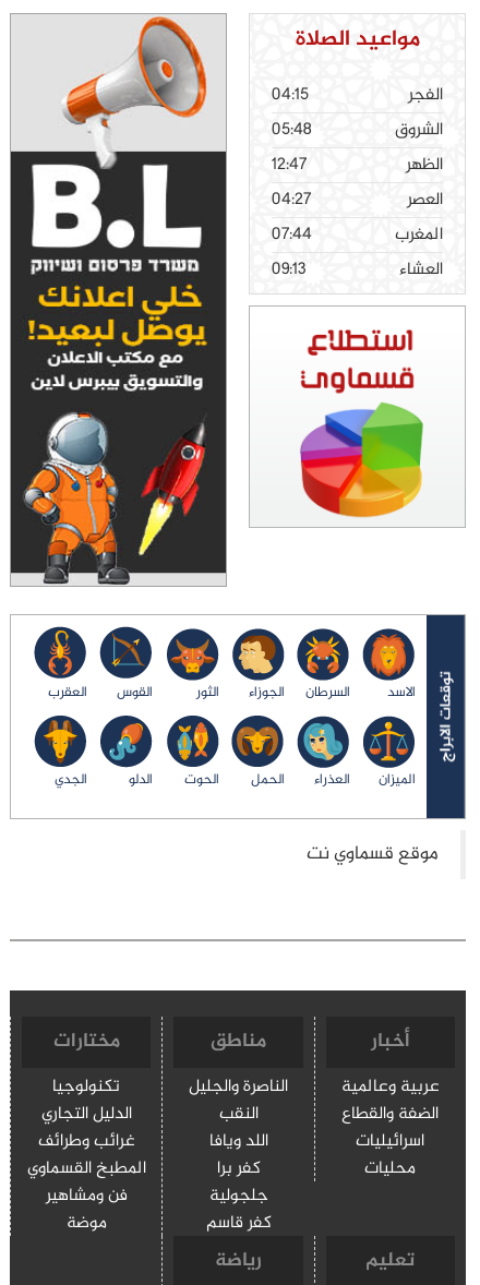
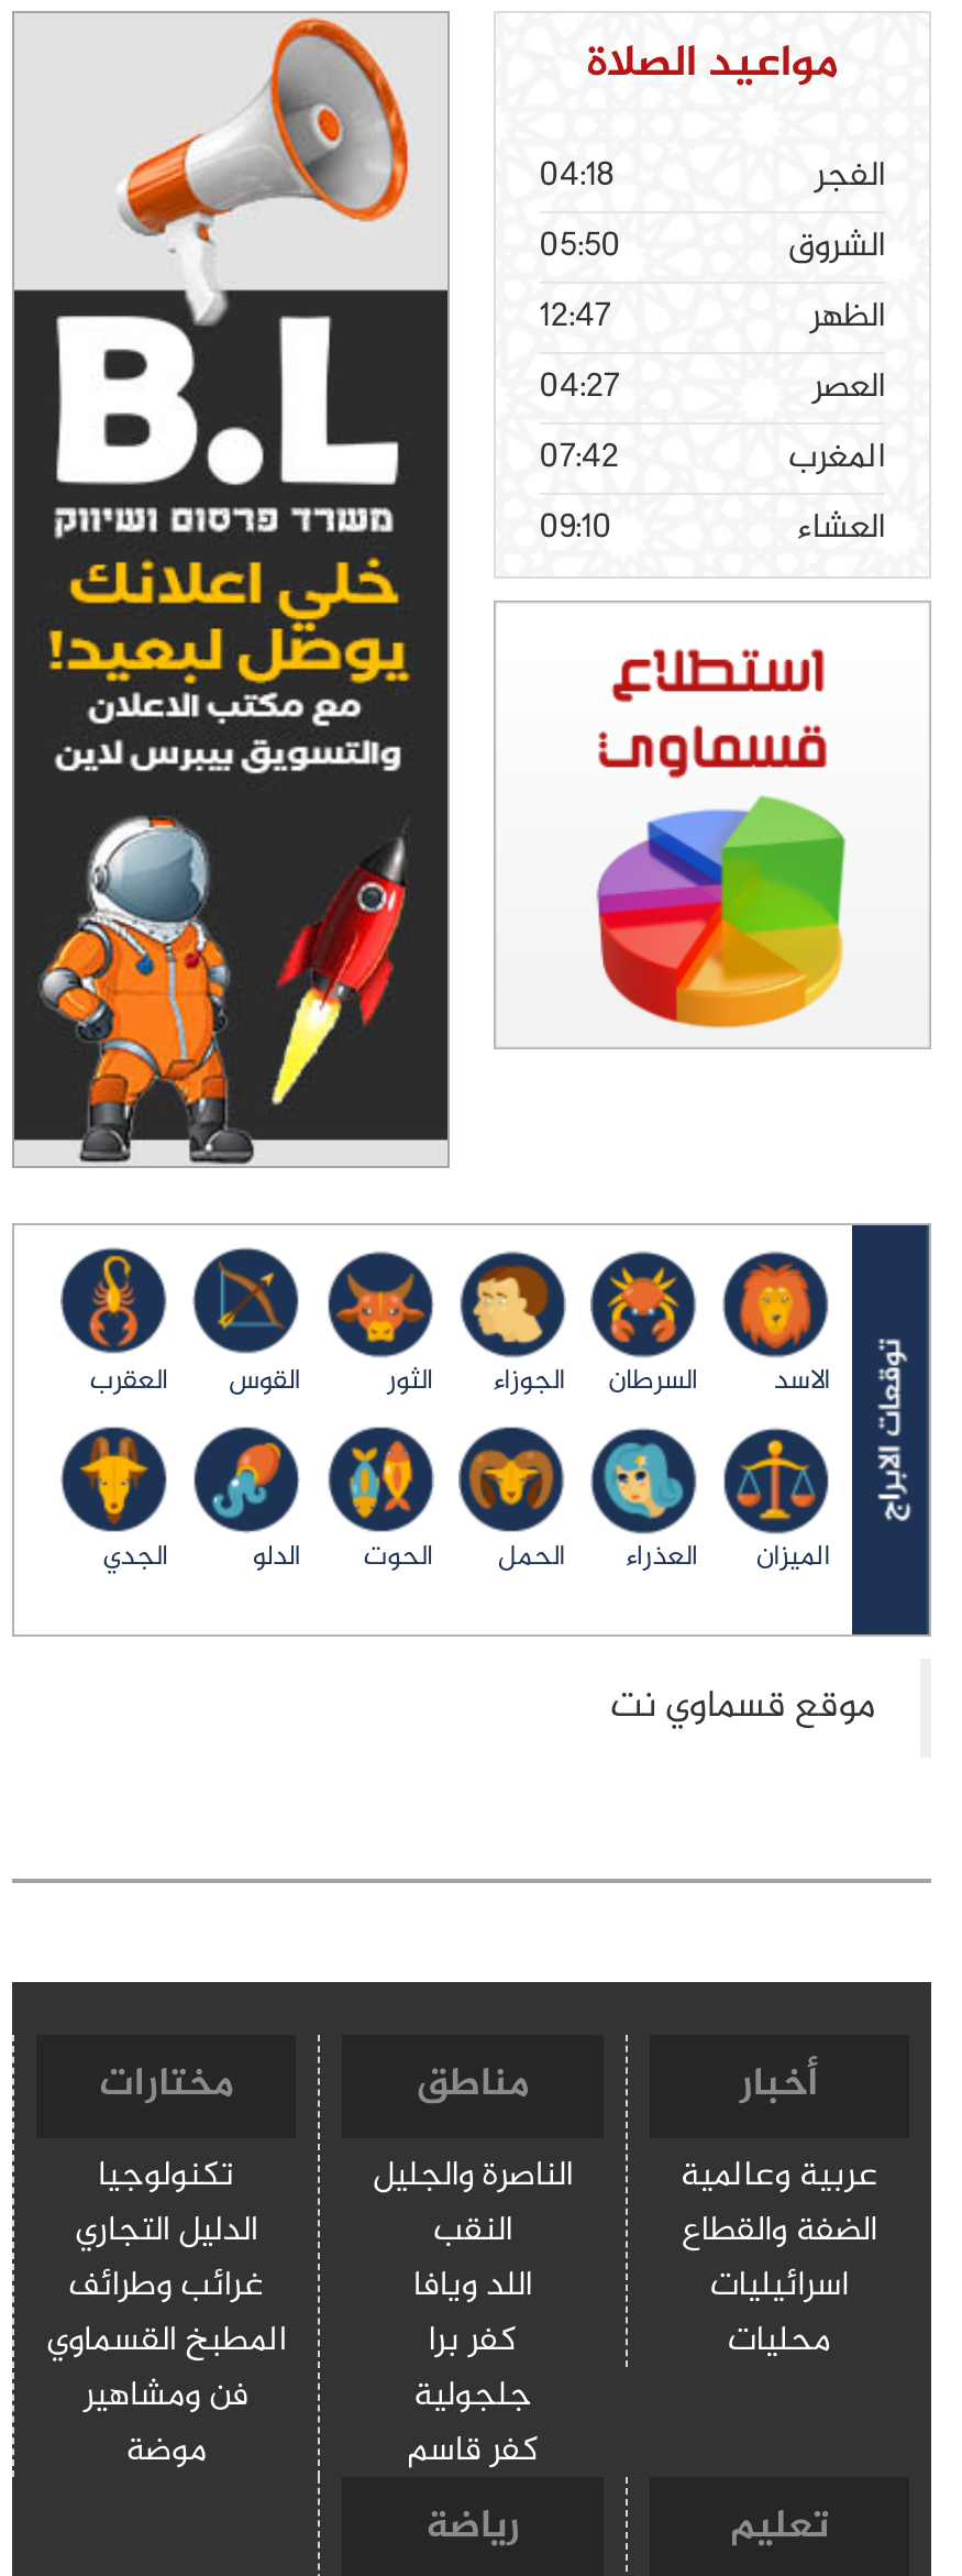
[277,81,314,110] 04:15 -> [551,148,626,207] 04:18
[277,116,317,145] 05:48 -> [551,218,632,277] 05:50
[277,220,317,250] 07:44 -> [551,429,630,489] 07:42
[277,255,311,285] 09:13 -> [551,500,623,559] 09:10

